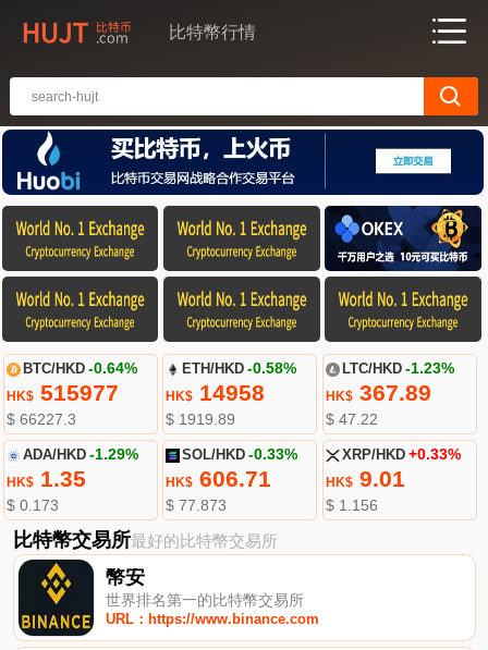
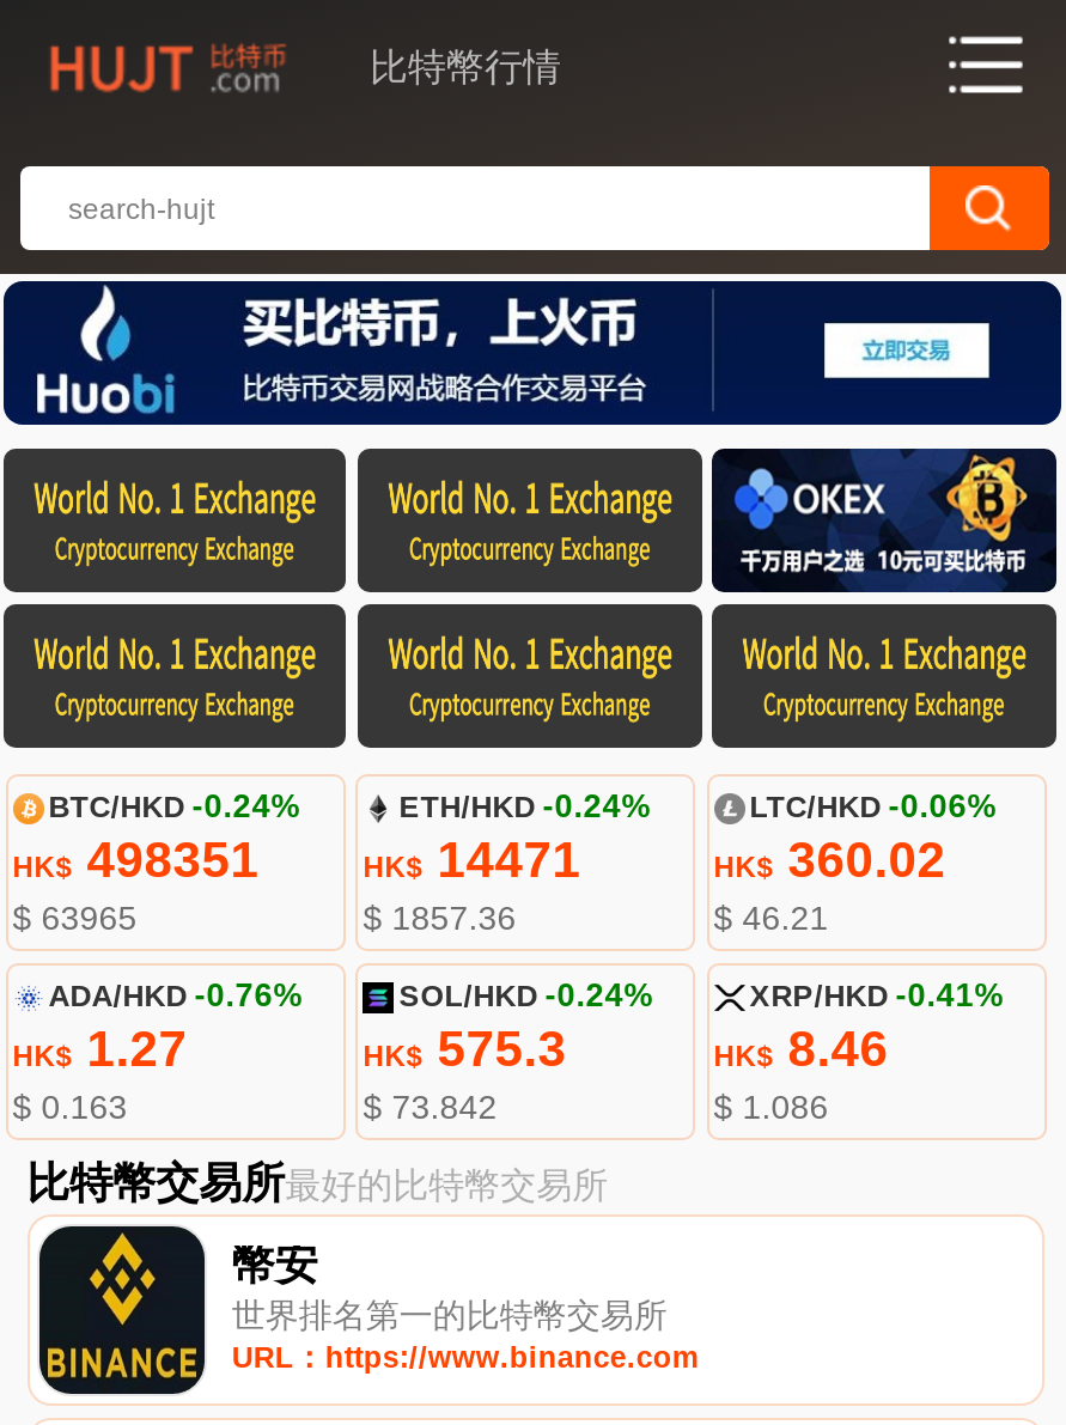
[6,360,137,428] BTC/HKD -0.64% | HK$515977 | $ 66227.3 -> [13,788,300,937] BTC/HKD -0.24% | HK$498351 | $ 63965
[166,360,297,428] ETH/HKD -0.58% | HK$14958 | $ 1919.89 -> [363,788,650,937] ETH/HKD -0.24% | HK$14471 | $ 1857.36
[325,360,454,428] LTC/HKD -1.23% | HK$367.89 | $ 47.22 -> [714,788,996,937] LTC/HKD -0.06% | HK$360.02 | $ 46.21
[6,446,138,514] ADA/HKD -1.29% | HK$1.35 | $ 0.173 -> [13,978,302,1126] ADA/HKD -0.76% | HK$1.27 | $ 0.163
[166,446,298,514] SOL/HKD -0.33% | HK$606.71 | $ 77.873 -> [363,978,653,1126] SOL/HKD -0.24% | HK$575.3 | $ 73.842
[325,446,461,514] XRP/HKD +0.33% | HK$9.01 | $ 1.156 -> [714,978,1003,1126] XRP/HKD -0.41% | HK$8.46 | $ 1.086

